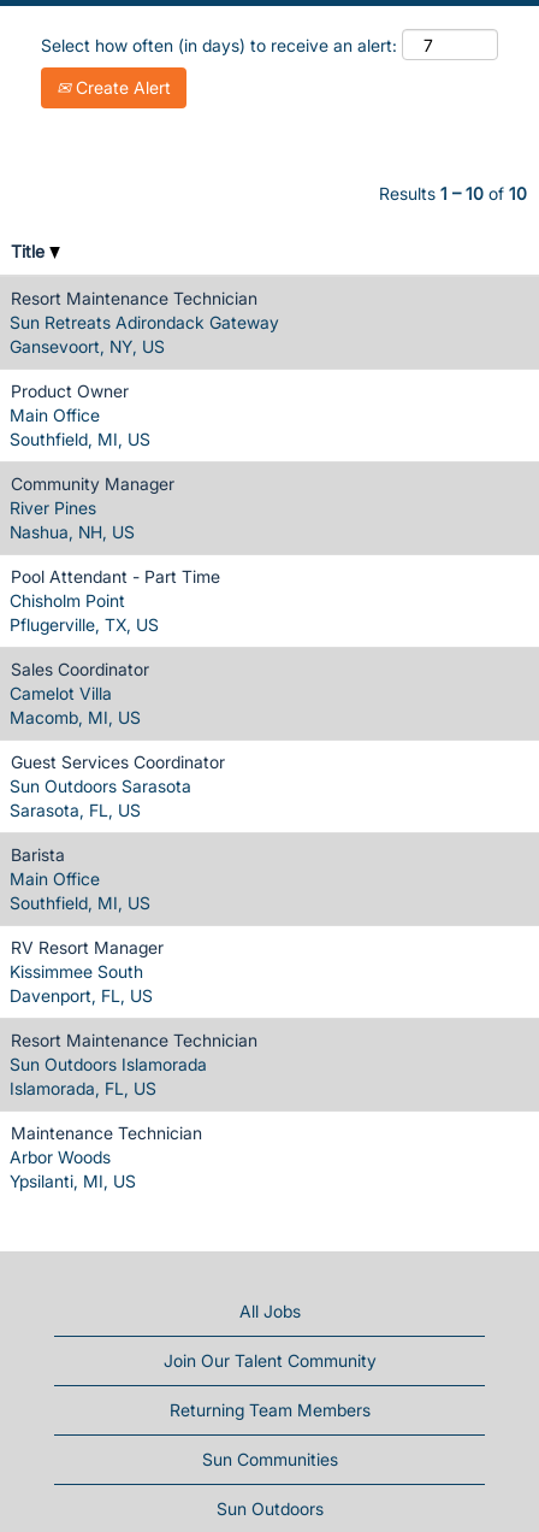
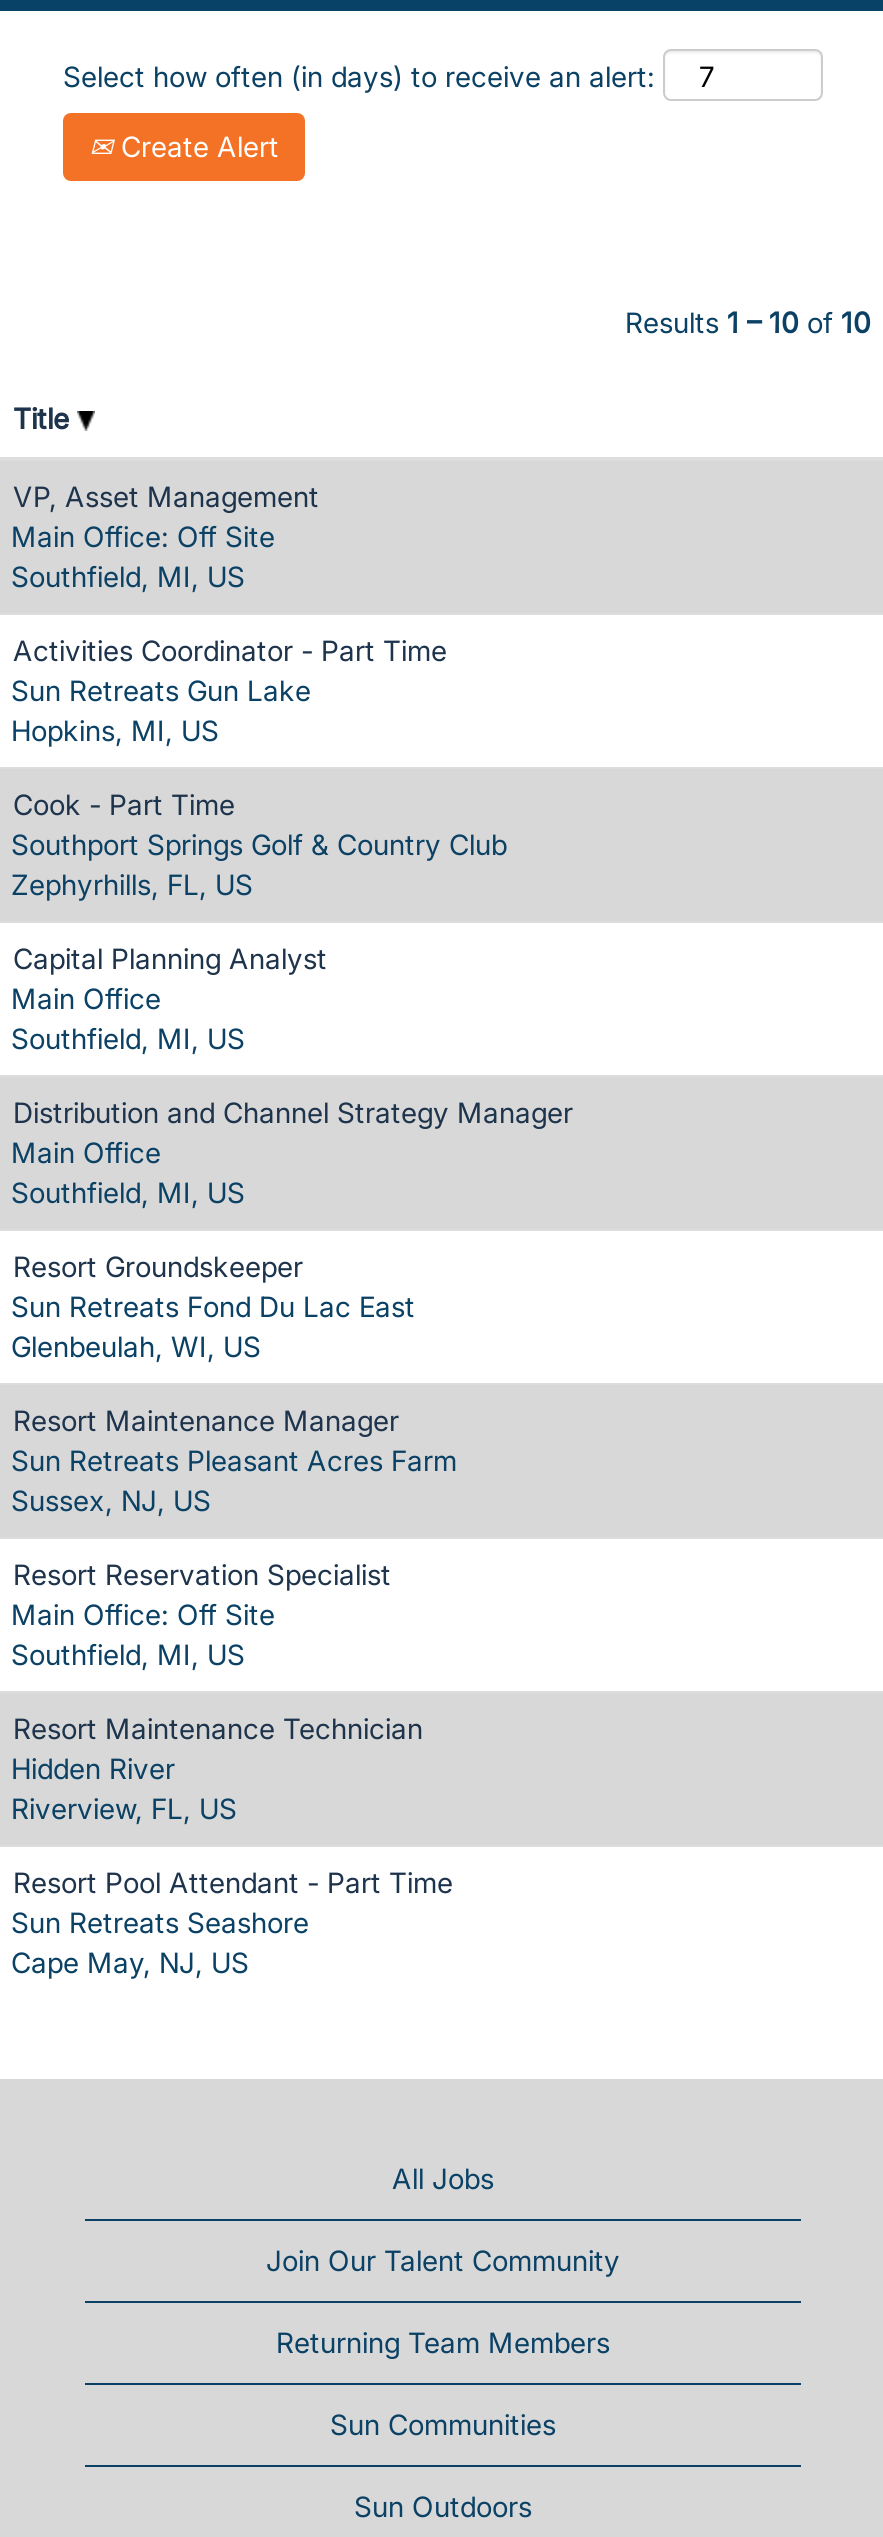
[10,287,279,400] Resort Maintenance Technician | Sun Retreats Adirondack Gateway | Gansevoort, NY, US | Product Owner -> [11,478,507,974] VP, Asset Management | Main Office: Off Site | Southfield, MI, US | Activities Coordinator - Part Time | Sun Retreats Gun Lake | Hopkins, MI, US | Cook - Part Time | Southport Springs Golf & Country Club | Zephyrhills, FL, US | Capital Planning Analyst
moved [10,404,150,449] -> [11,980,245,1054]: Main Office | Southfield, MI, US
[10,473,225,864] Community Manager | River Pines | Nashua, NH, US | Pool Attendant - Part Time | Chisholm Point | Pflugerville, TX, US | Sales Coordinator | Camelot Villa | Macomb, MI, US | Guest Services Coordinator | Sun Outdoors Sarasota | Sarasota, FL, US | Barista -> [13,1094,573,1128] Distribution and Channel Strategy Manager
moved [10,868,150,912] -> [11,1134,245,1208]: Main Office | Southfield, MI, US
[10,936,164,1005] RV Resort Manager | Kissimmee South | Davenport, FL, US -> [11,1248,457,1670] Resort Groundskeeper | Sun Retreats Fond Du Lac East | Glenbeulah, WI, US | Resort Maintenance Manager | Sun Retreats Pleasant Acres Farm | Sussex, NJ, US | Resort Reservation Specialist | Main Office: Off Site | Southfield, MI, US
[10,1053,207,1098] Sun Outdoors Islamorada | Islamorada, FL, US -> [11,1750,237,1824] Hidden River | Riverview, FL, US
[10,1122,202,1191] Maintenance Technician | Arbor Woods | Ypsilanti, MI, US -> [11,1864,453,1978] Resort Pool Attendant - Part Time | Sun Retreats Seashore | Cape May, NJ, US

